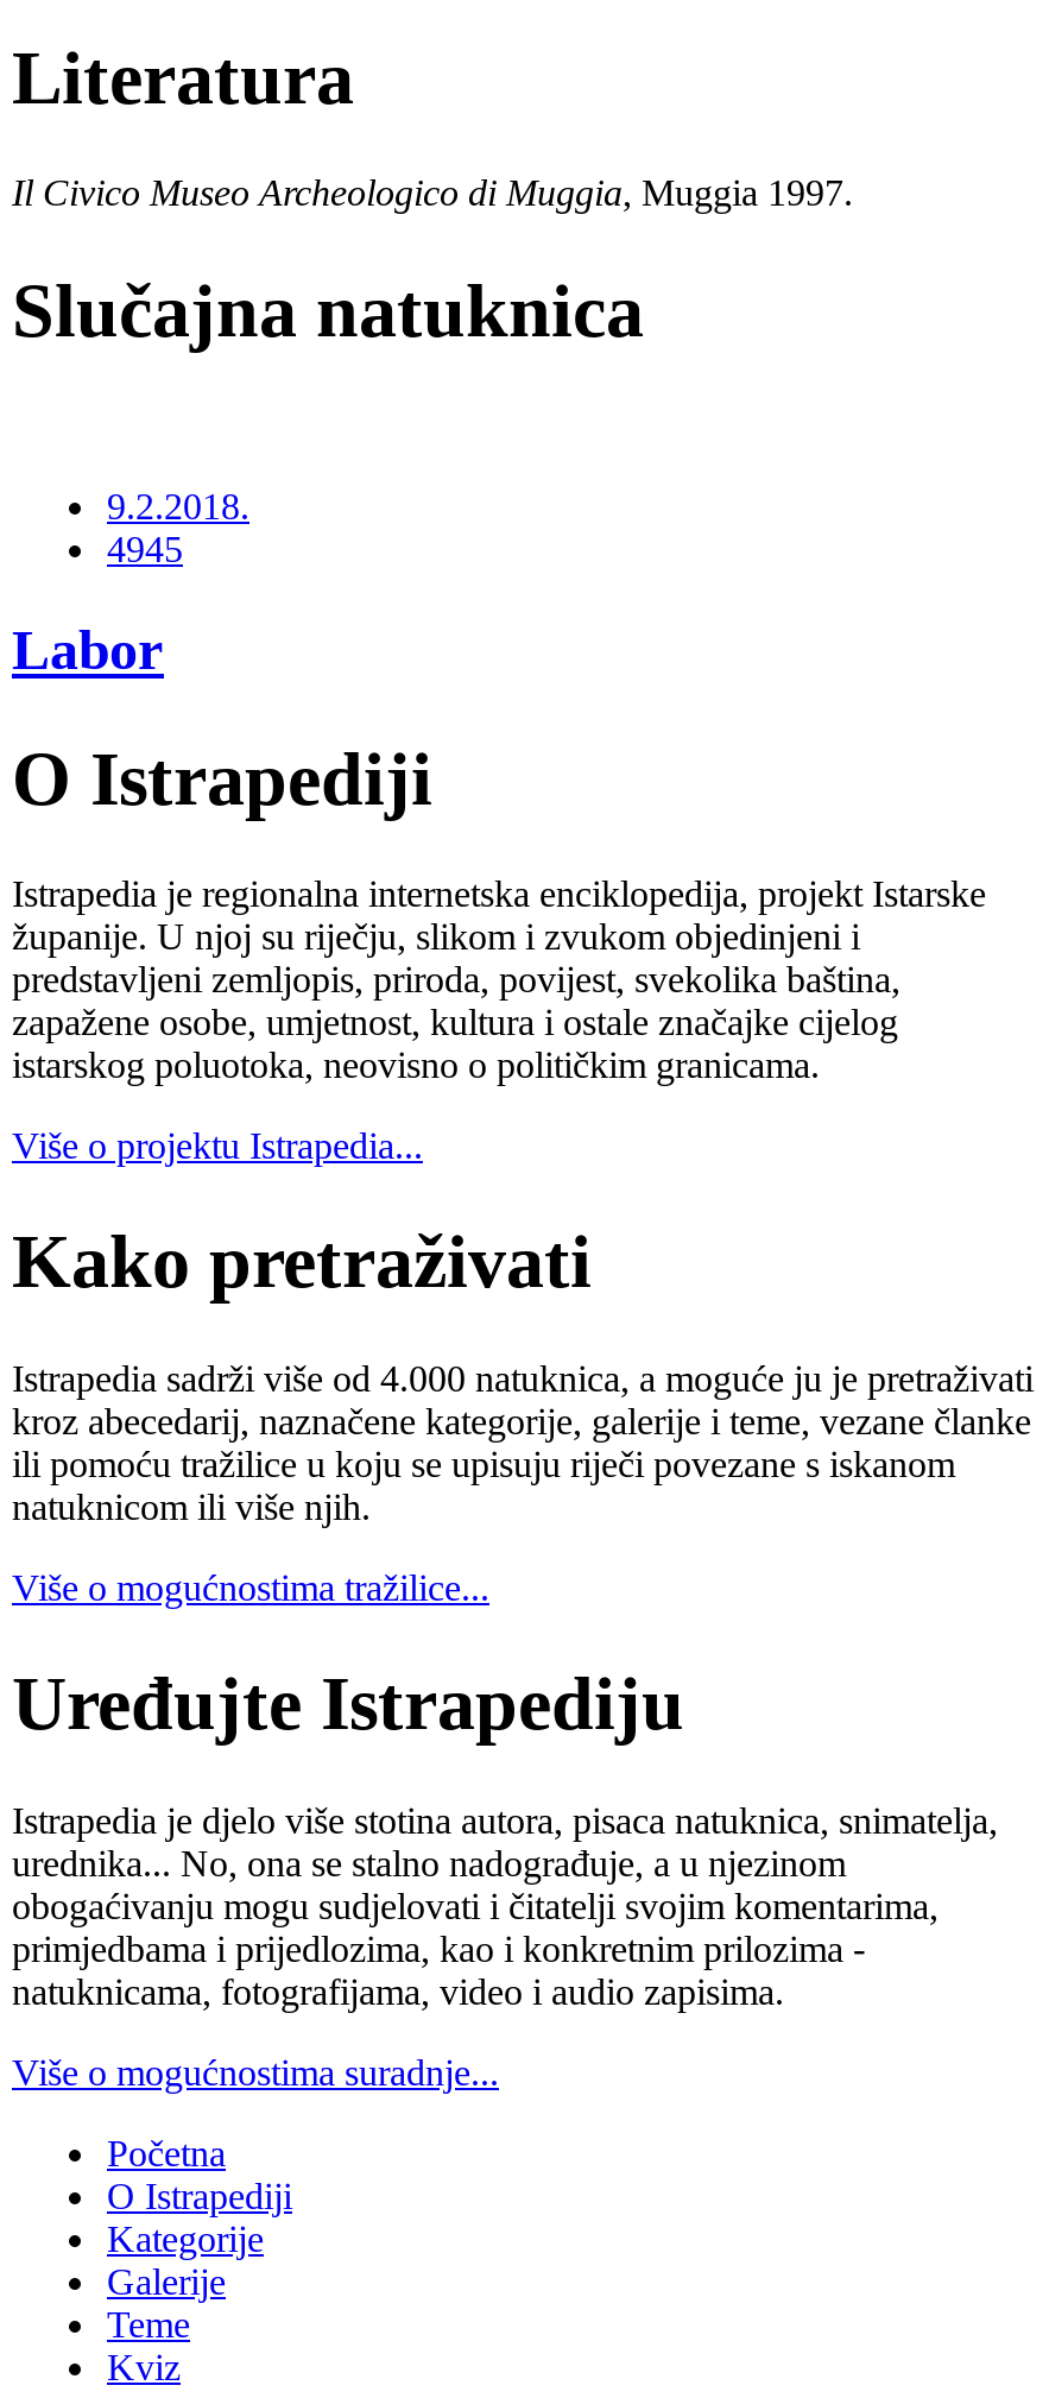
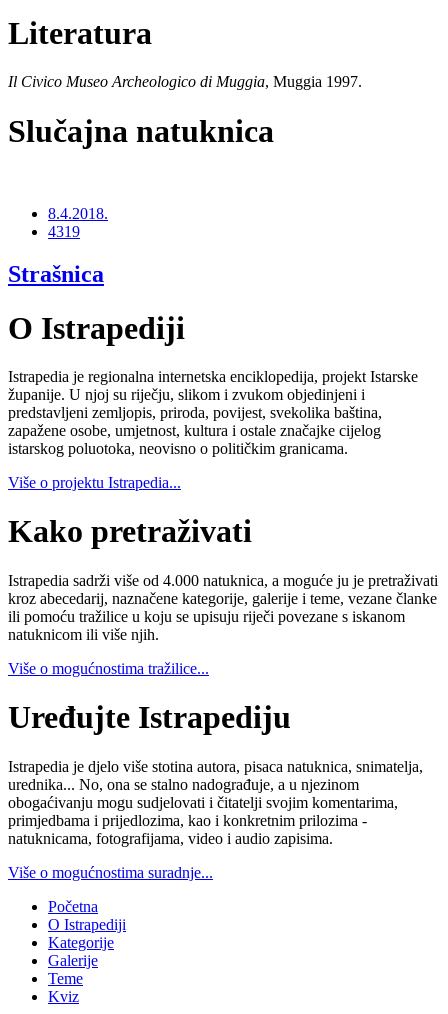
[107,486,249,570] 9.2.2018. | 4945 -> [48,205,108,240] 8.4.2018. | 4319
[12,619,164,681] Labor -> [8,261,104,287] Strašnica

